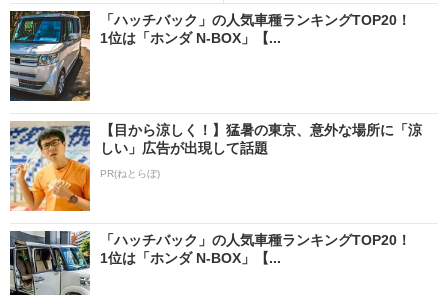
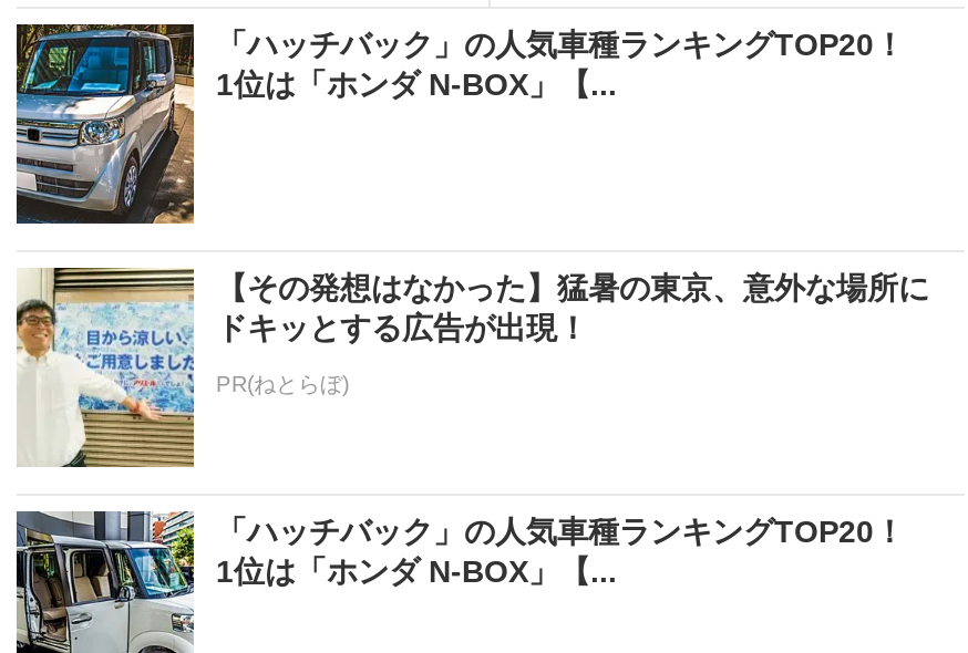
[9,121,422,212] [image] | 【目から涼しく！】猛暑の東京、意外な場所に「涼 | しい」広告が出現して話題 -> [14,266,929,469] [image] | 【その発想はなかった】猛暑の東京、意外な場所に | ドキッとする広告が出現！

